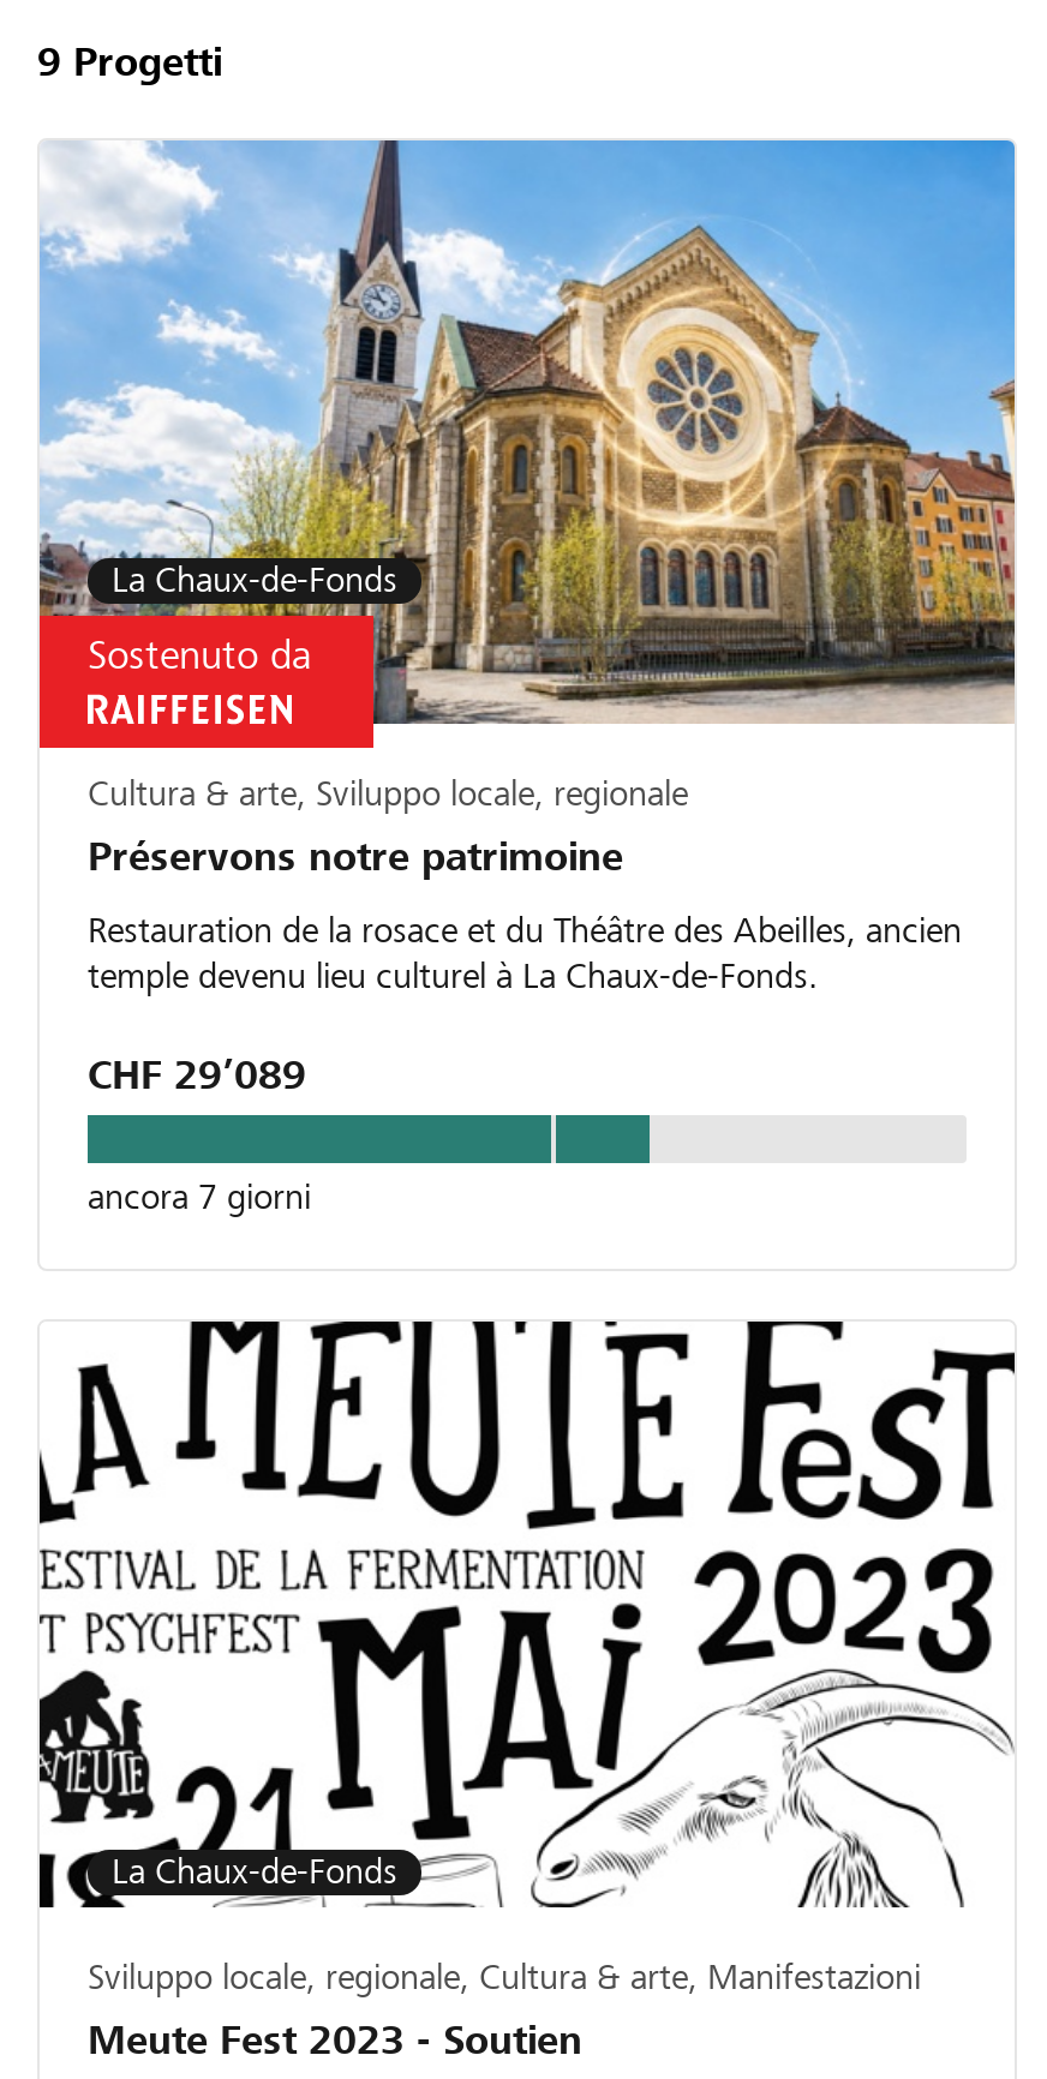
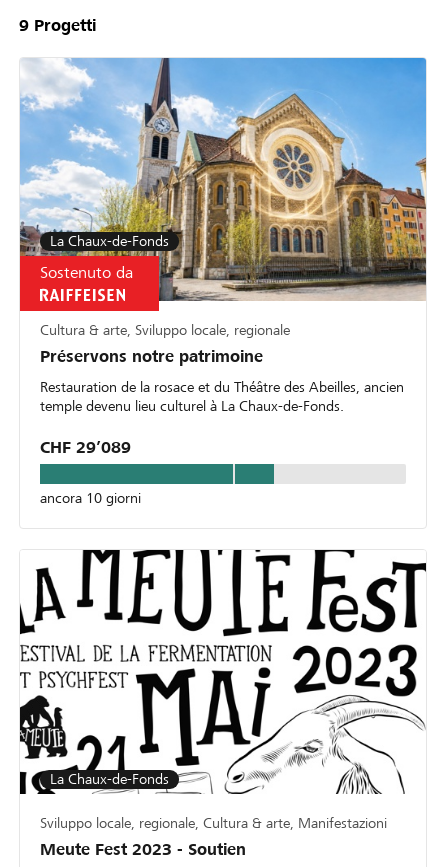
[88,1179,311,1217] ancora 7 giorni -> [40,490,141,506] ancora 10 giorni

